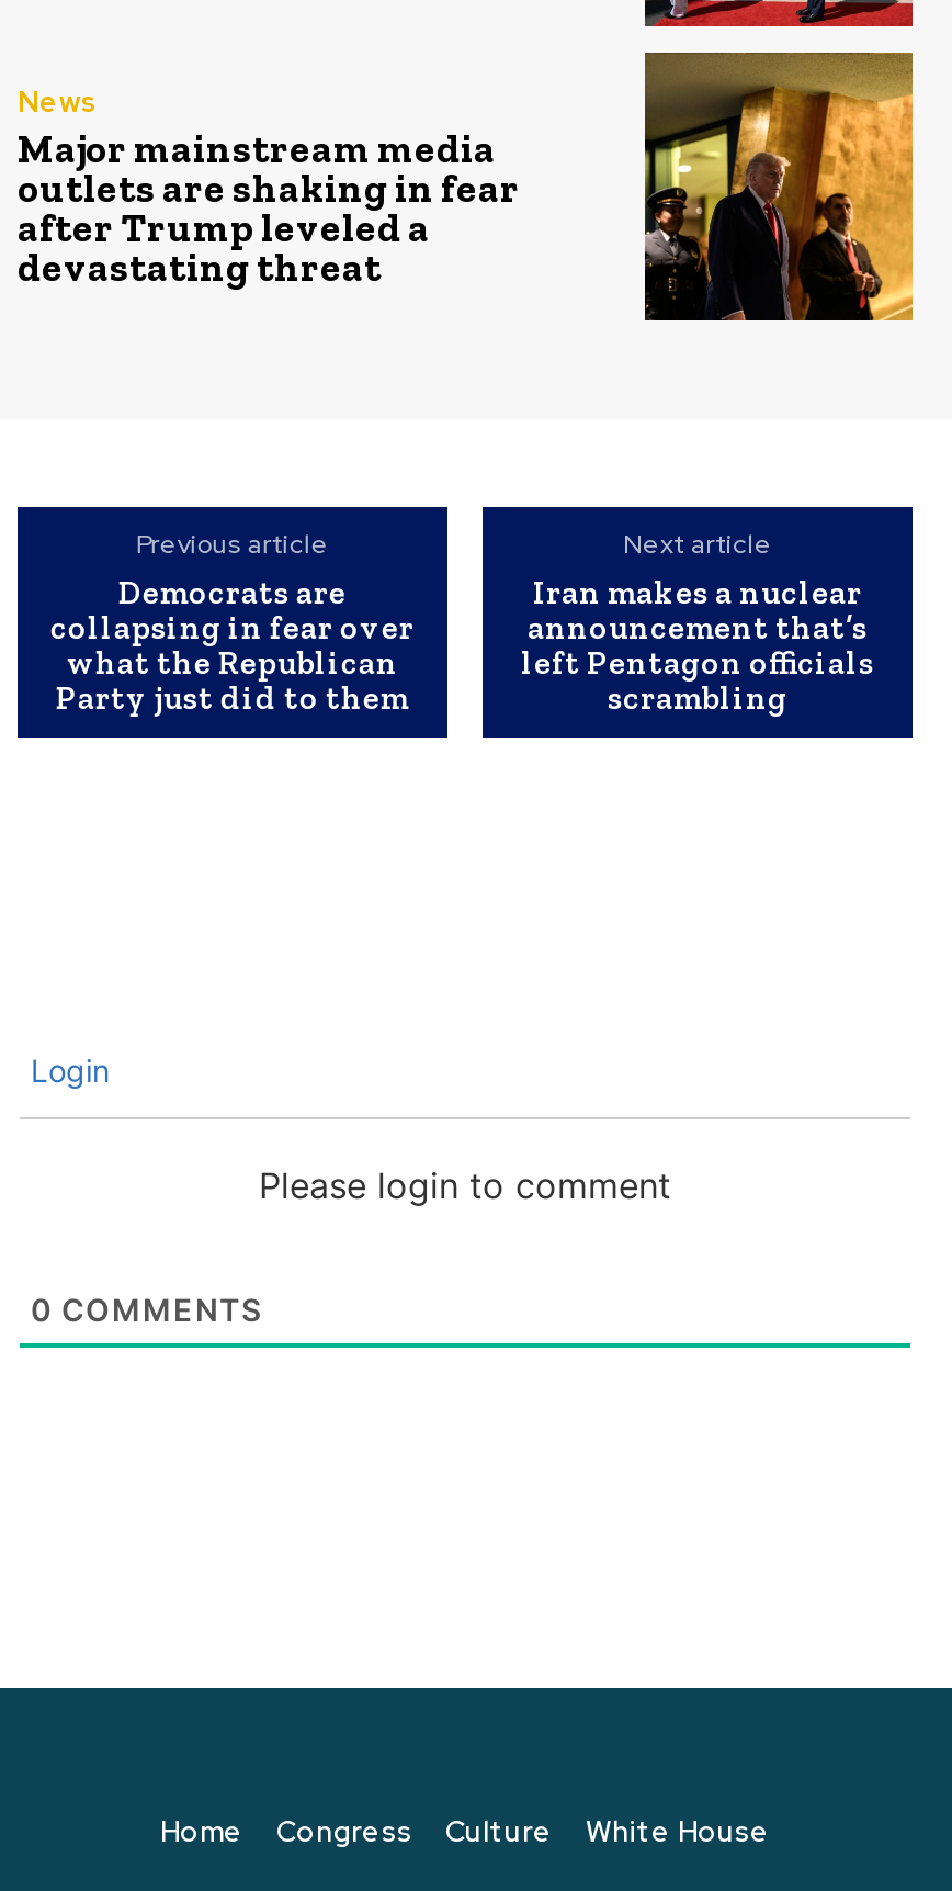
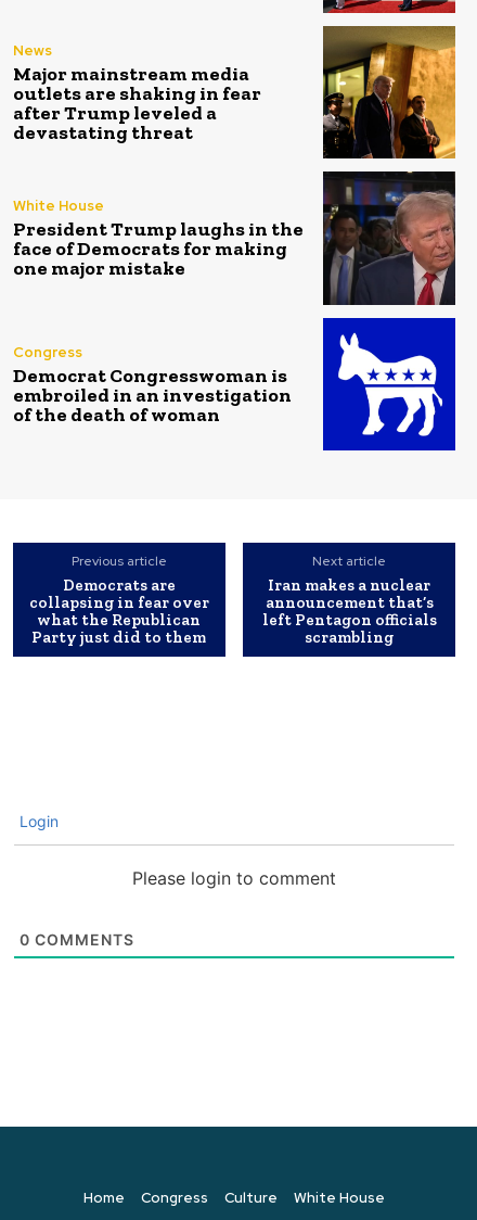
none -> [13,170,456,306] [image] | White House | President Trump laughs in the | face of Democrats for making | one major mistake
none -> [13,317,456,452] [image] | Congress | Democrat Congresswoman is | embroiled in an investigation | of the death of woman

